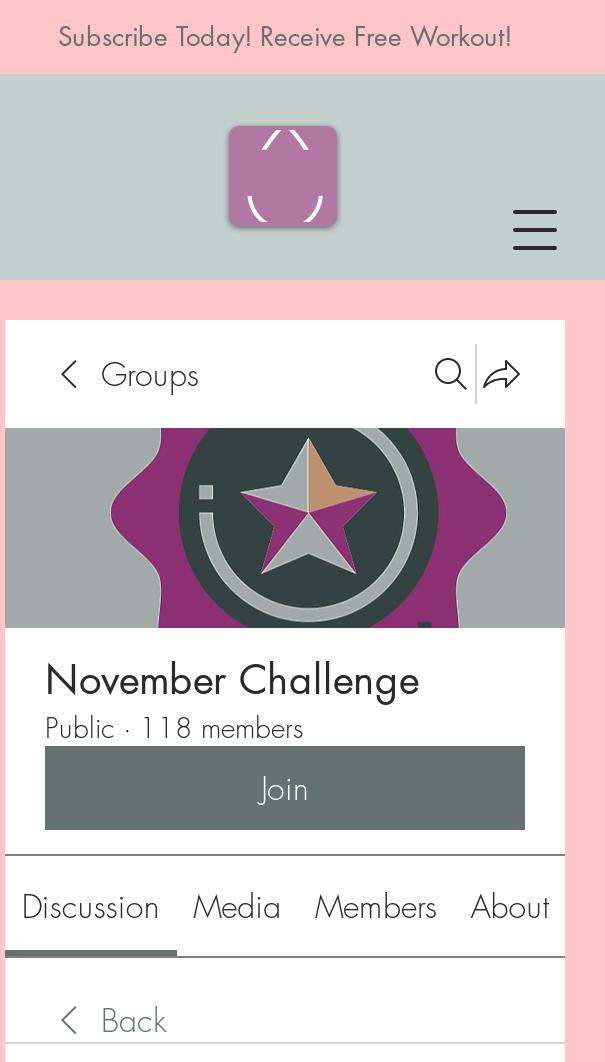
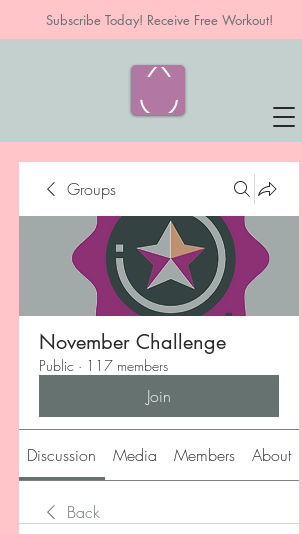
[45,708,303,746] Public · 118 members -> [39,356,168,375] Public · 117 members

